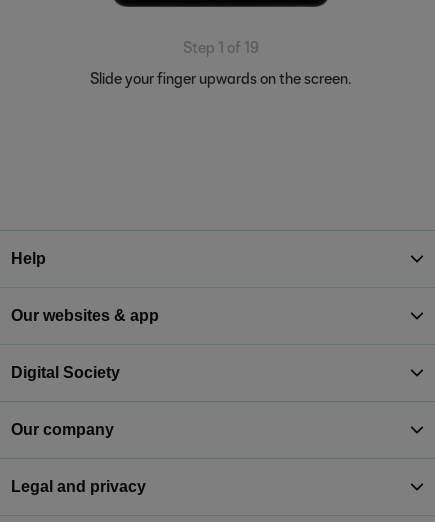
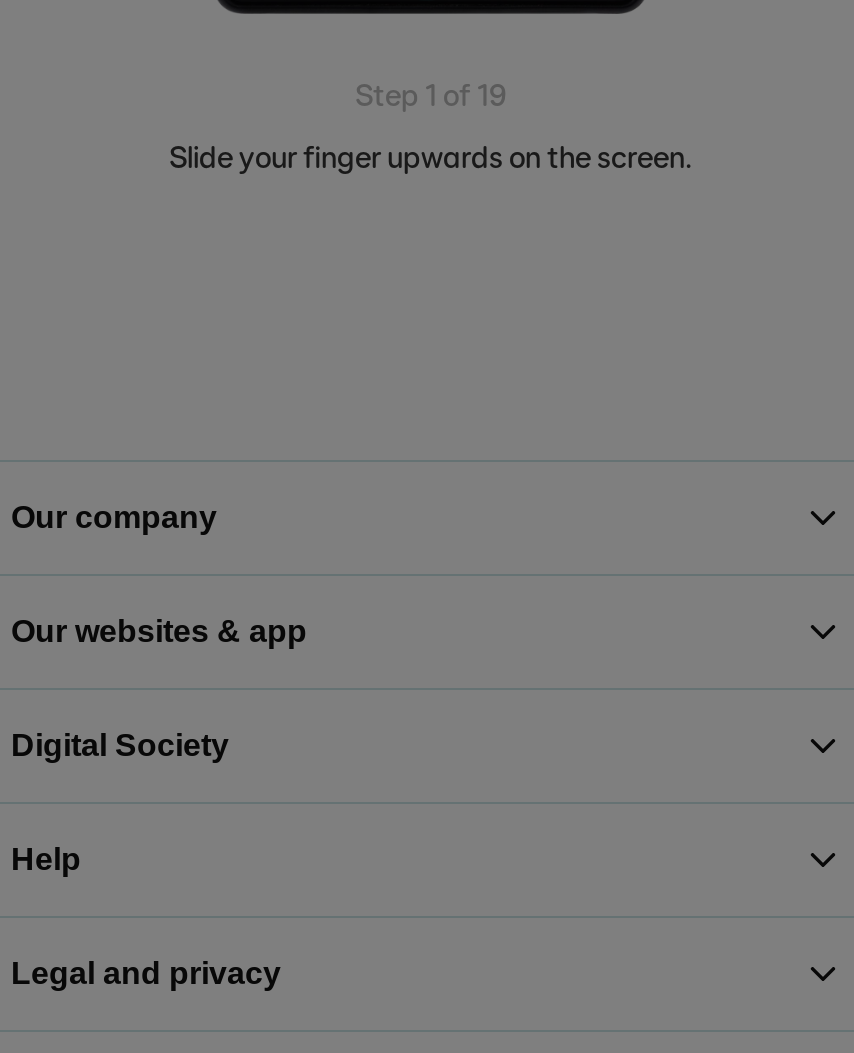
moved [11,250,46,267] -> [11,842,81,876]: Help
moved [11,421,114,438] -> [11,500,217,534]: Our company

